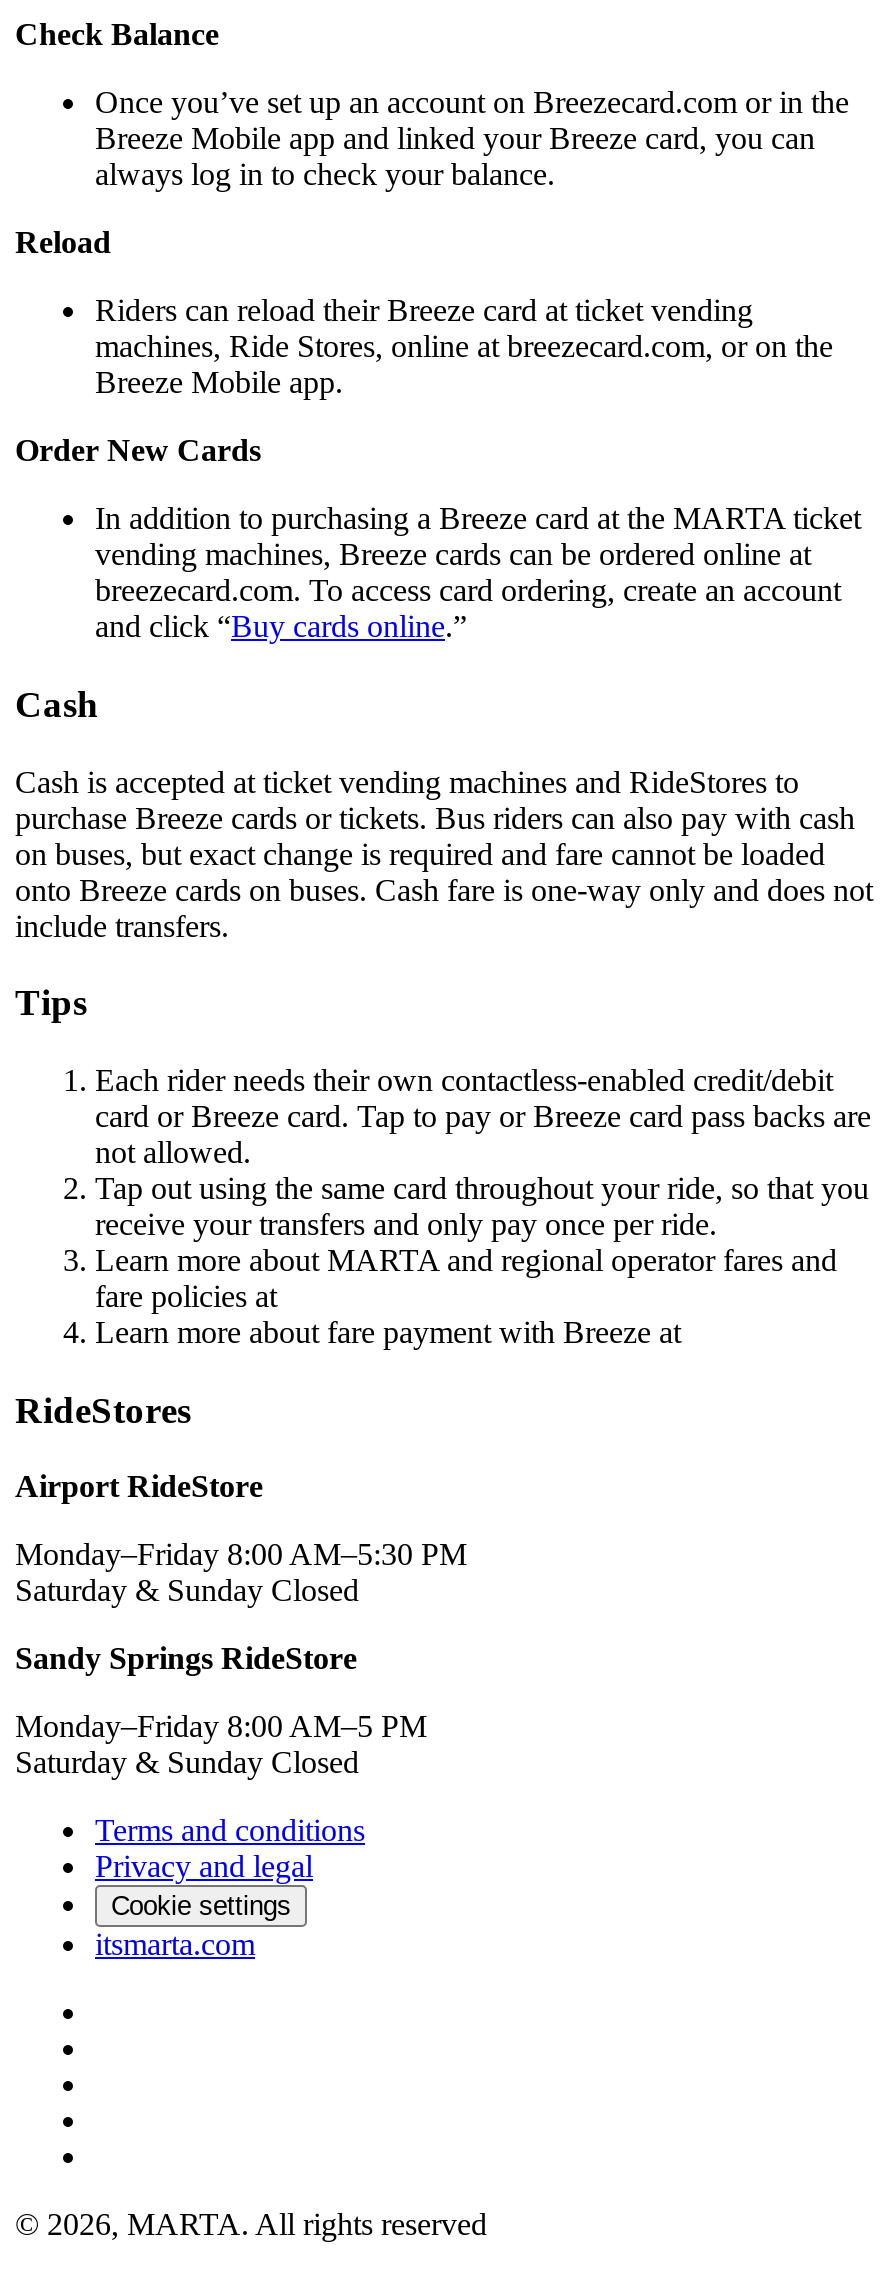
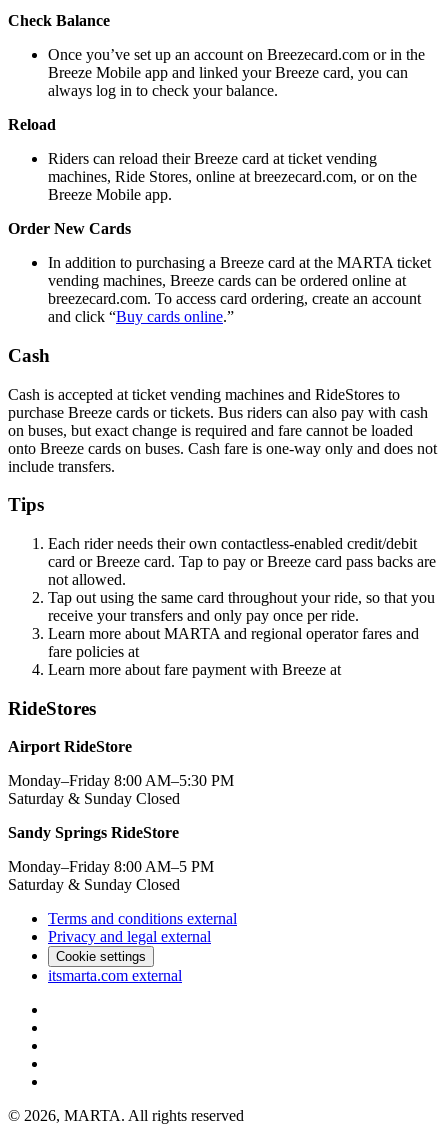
[95,1814,365,1884] Terms and conditions | Privacy and legal -> [48,910,237,945] Terms and conditions external | Privacy and legal external
[95,1928,255,1962] itsmarta.com -> [48,967,182,984] itsmarta.com external

